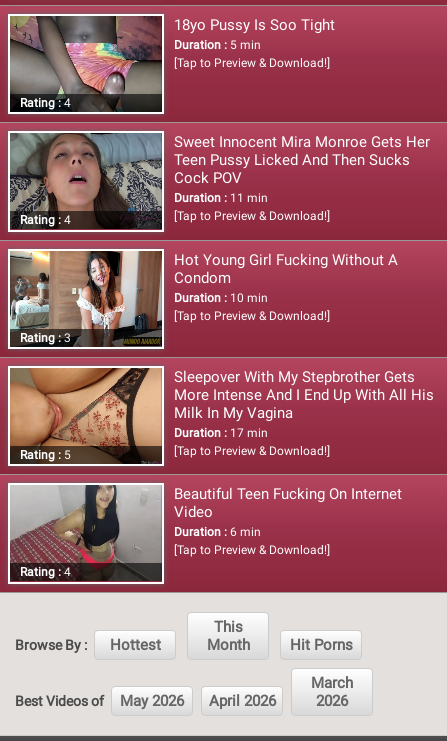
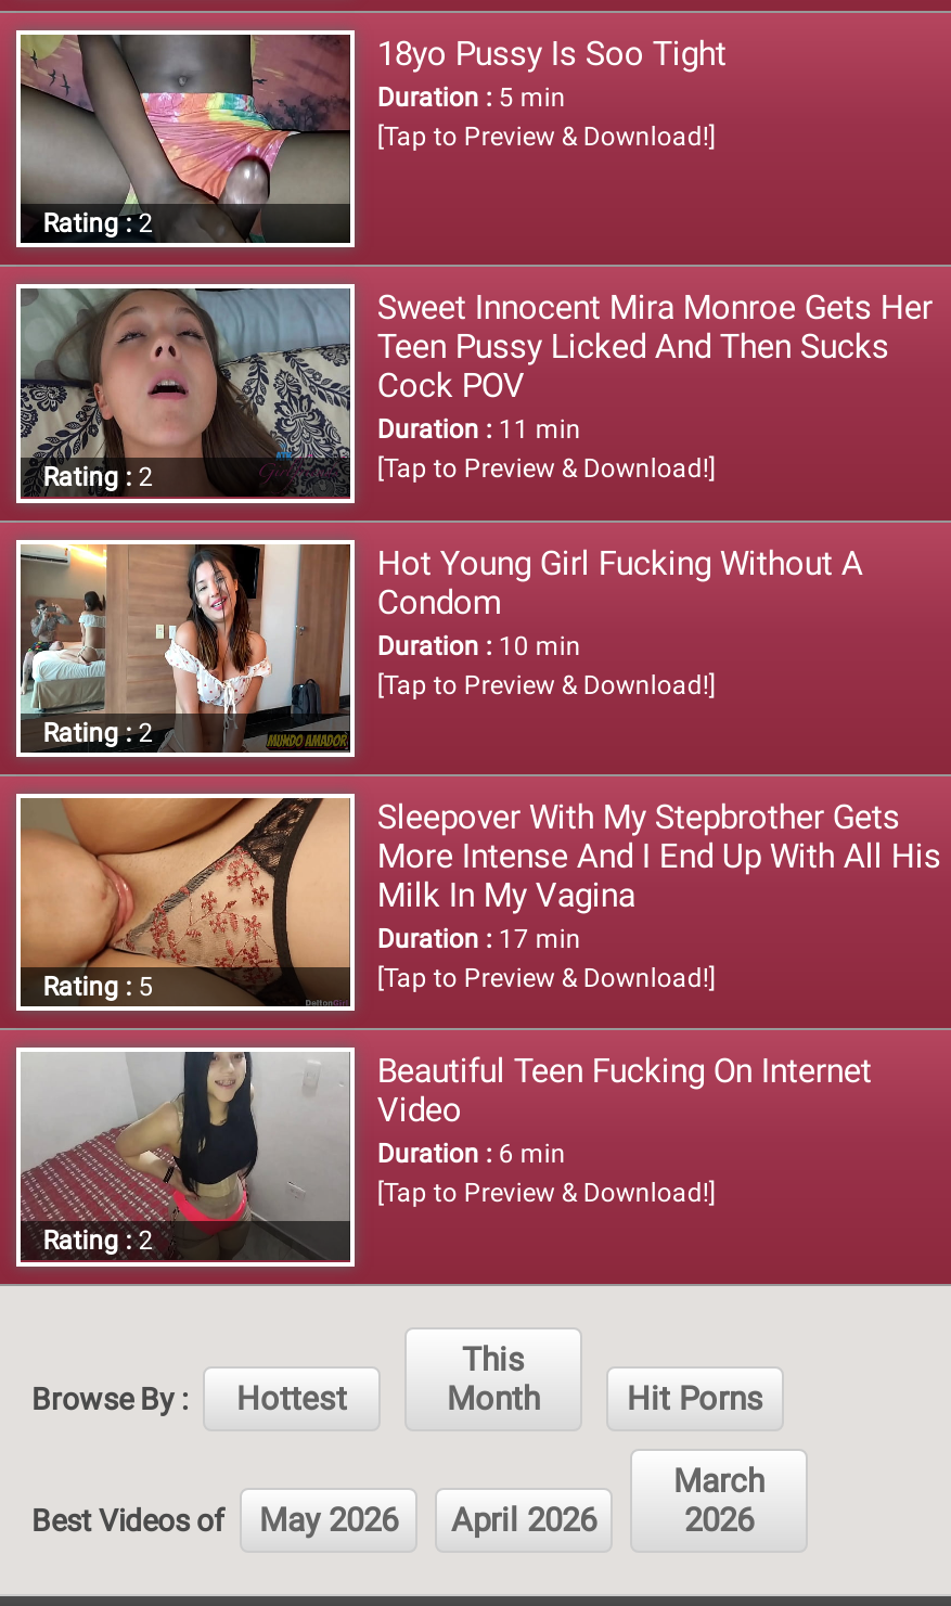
[20,96,71,110] Rating : 4 -> [43,208,153,238] Rating : 2
[20,213,71,227] Rating : 4 -> [43,463,153,493] Rating : 2
[20,331,71,345] Rating : 3 -> [43,717,153,748] Rating : 2
[20,565,71,579] Rating : 4 -> [43,1226,153,1257] Rating : 2

